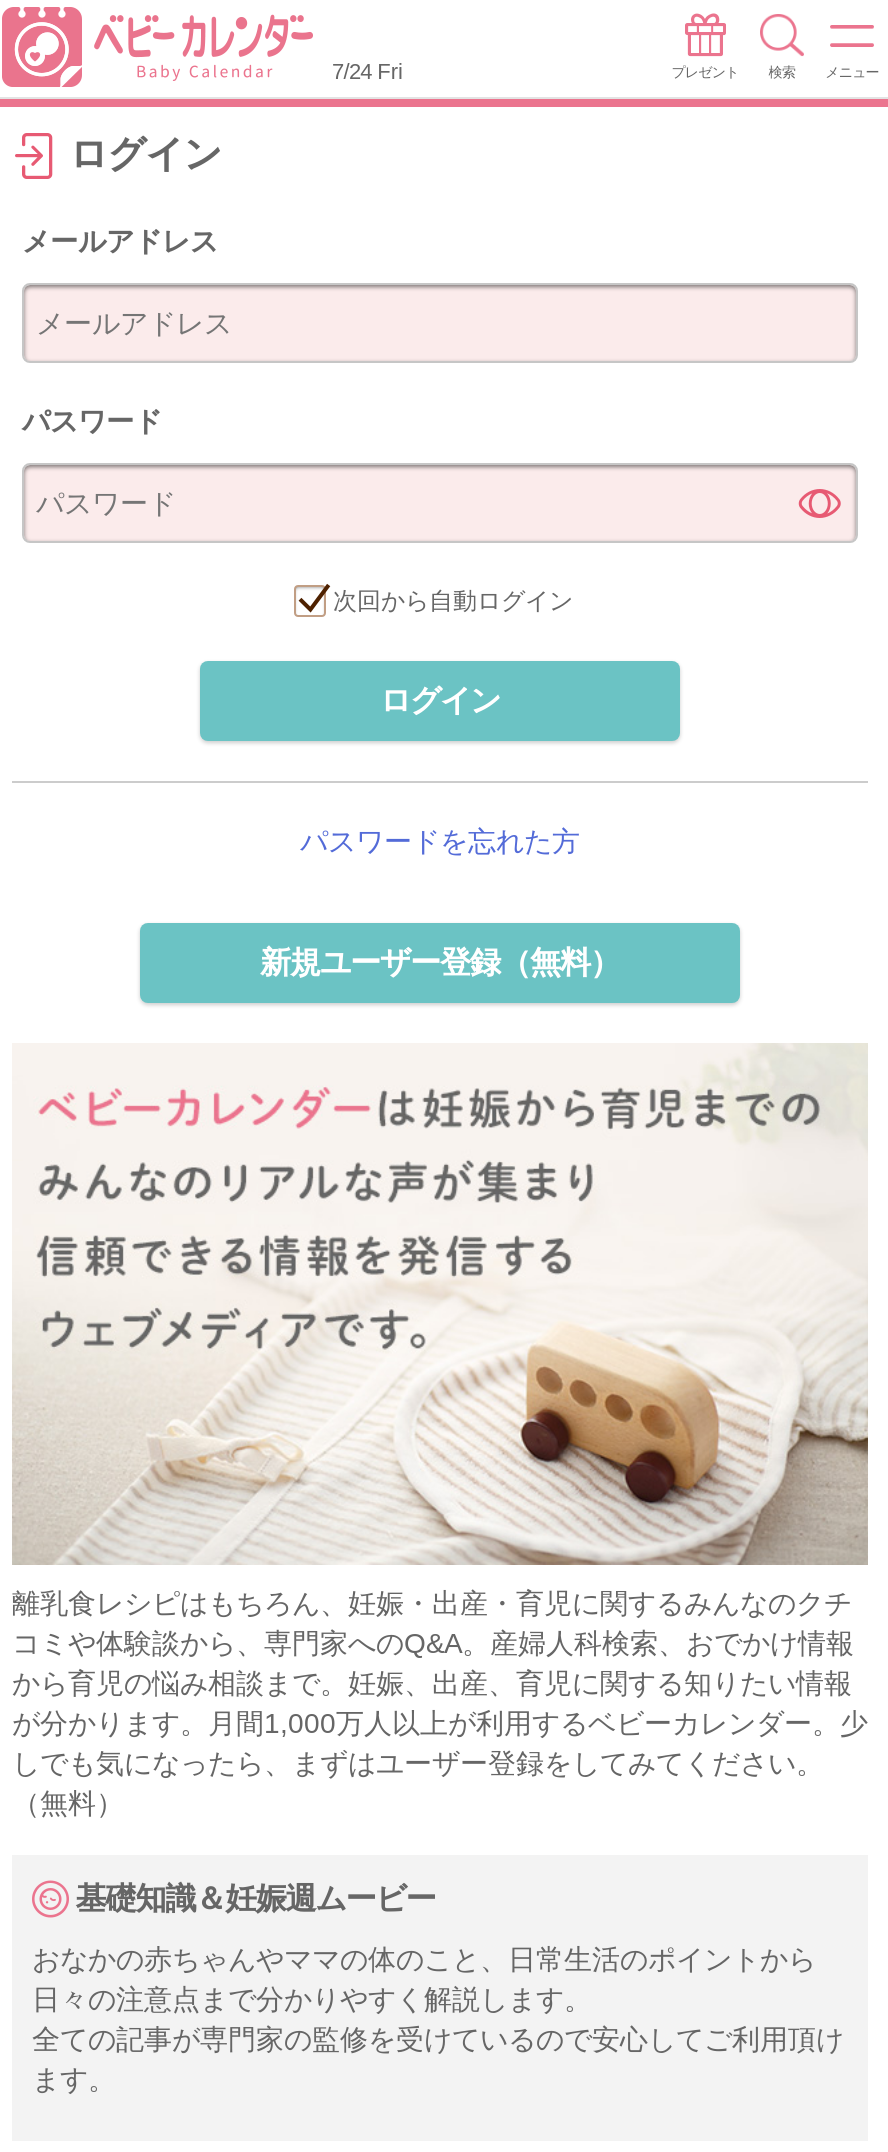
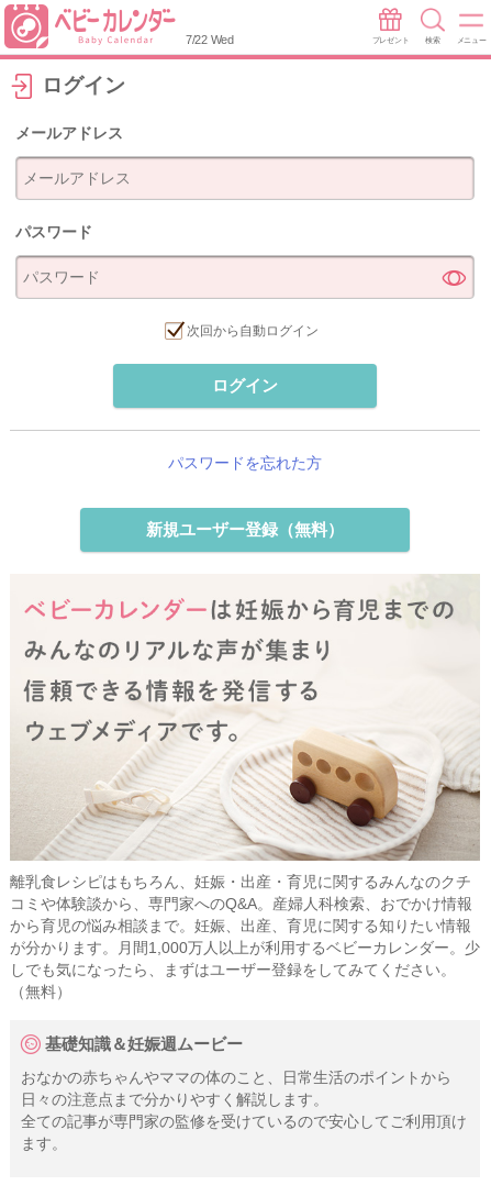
[332,59,402,83] 7/24 Fri -> [186,33,234,46] 7/22 Wed

